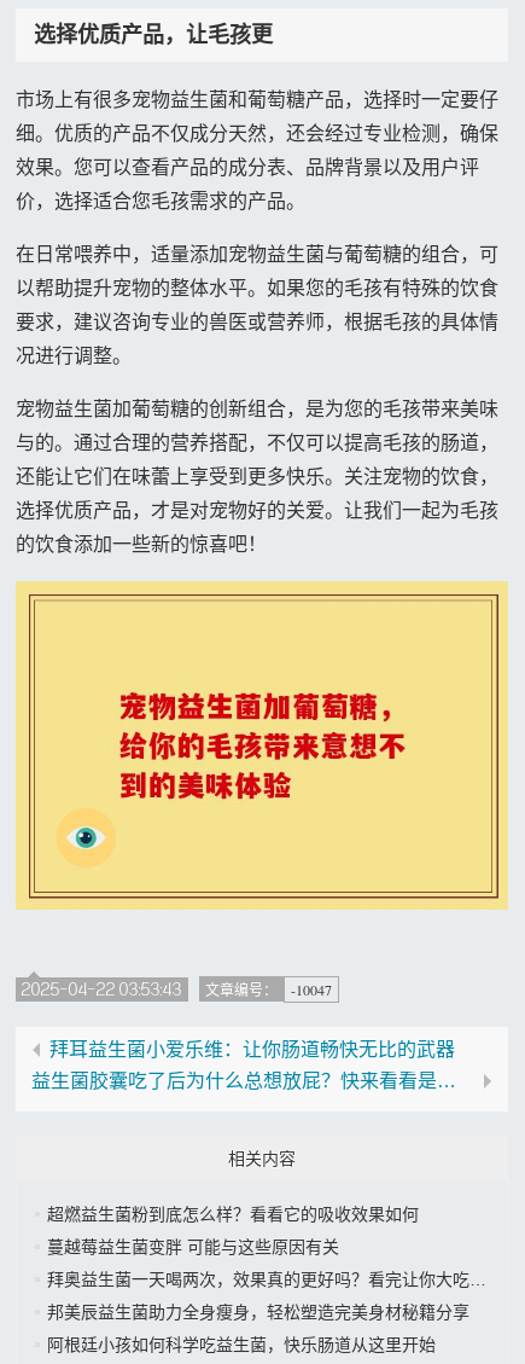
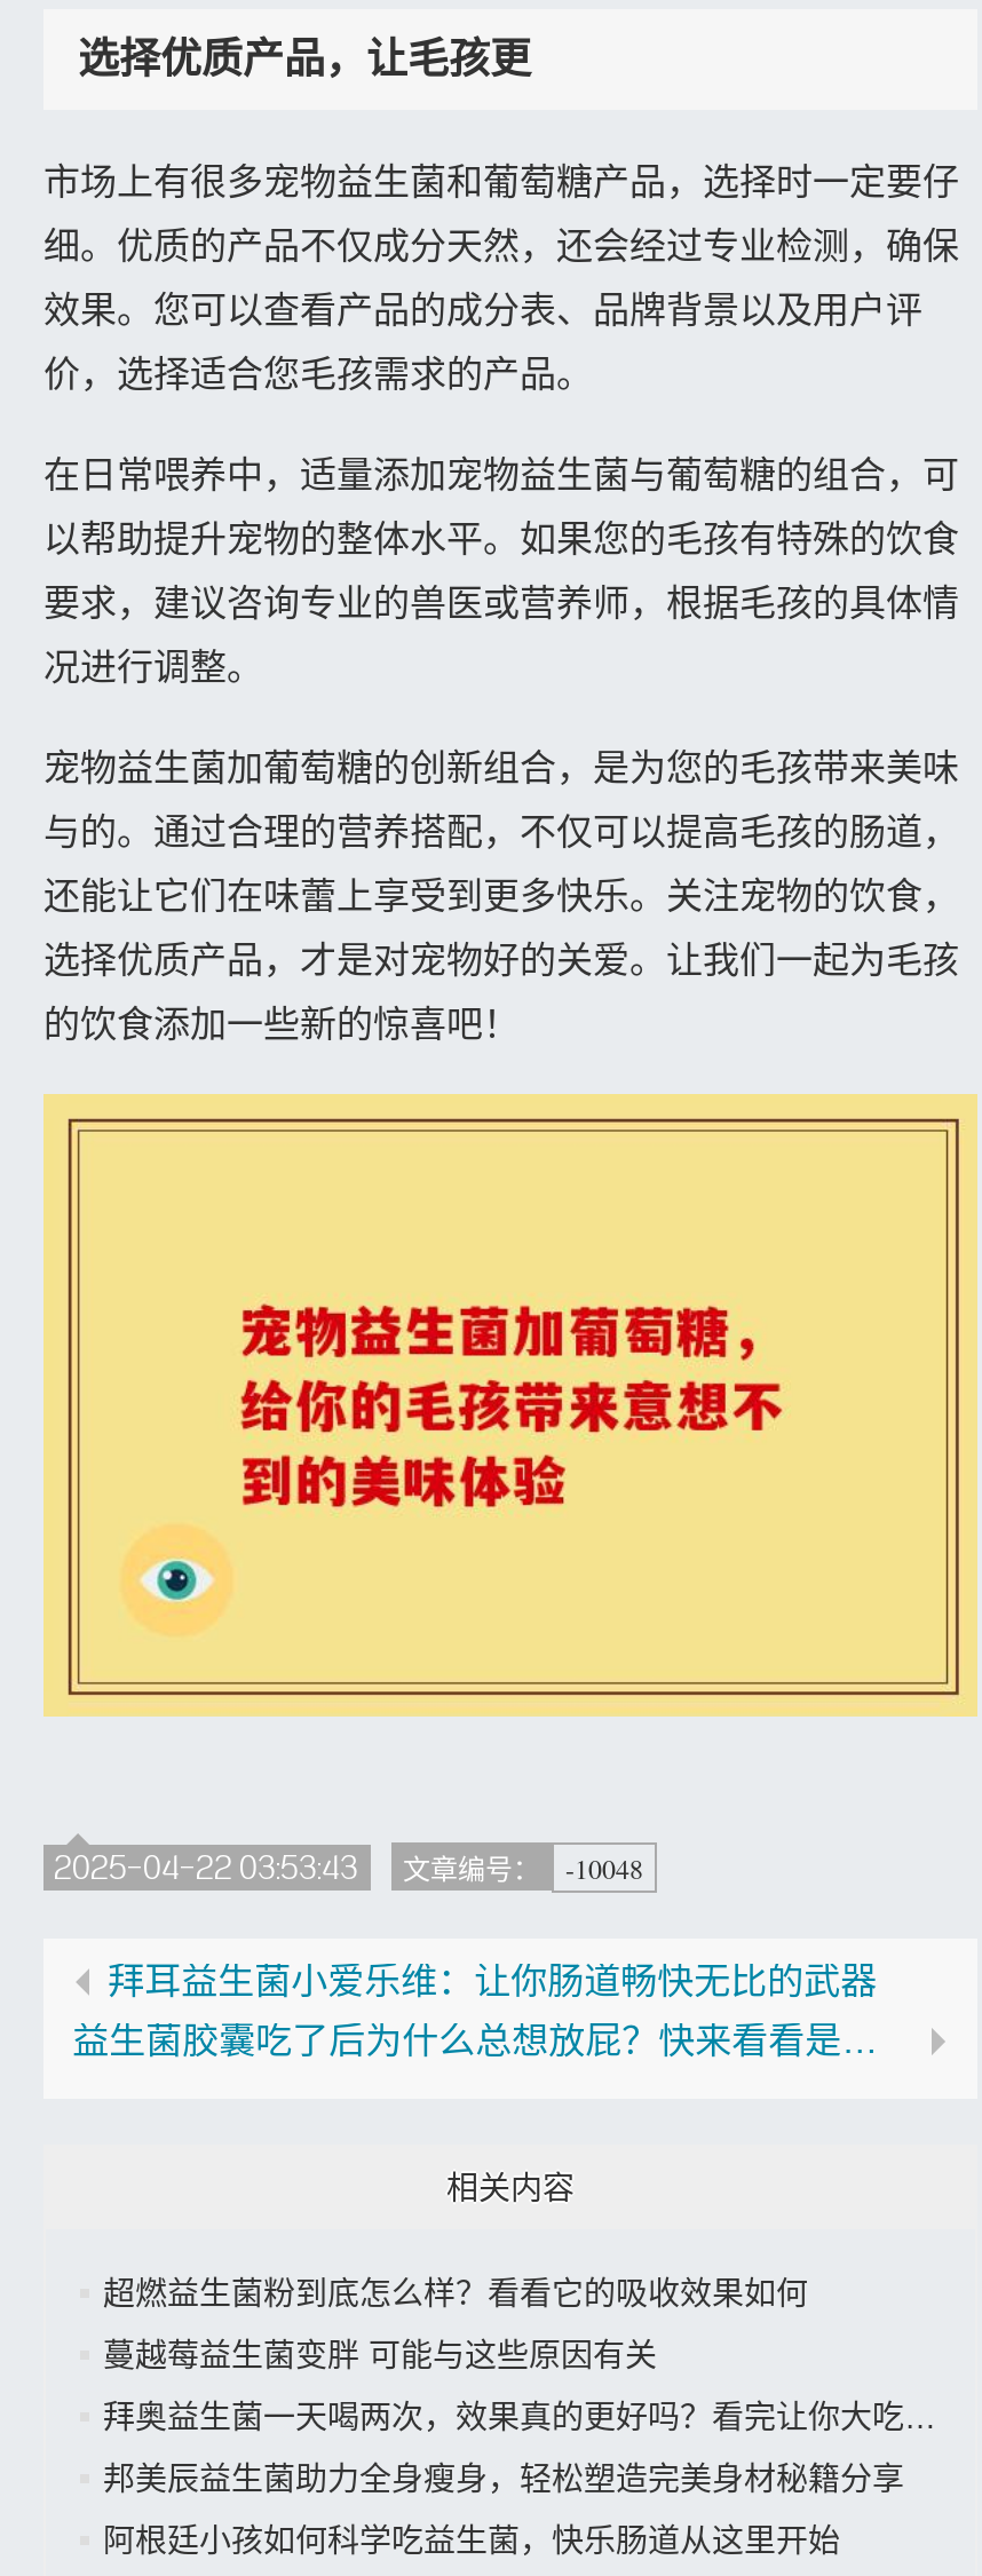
[22,979,332,1000] 2025-04-22 03:53:43 文章编号： -10047 -> [55,1847,643,1887] 2025-04-22 03:53:43 文章编号： -10048

